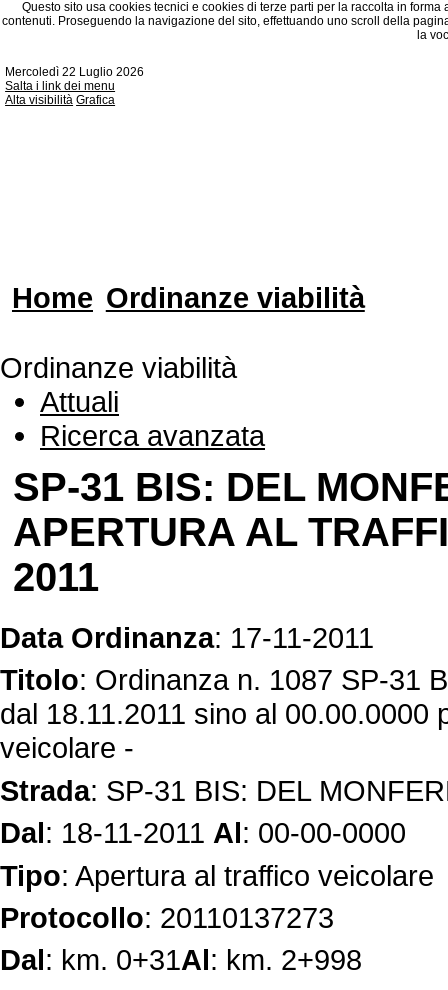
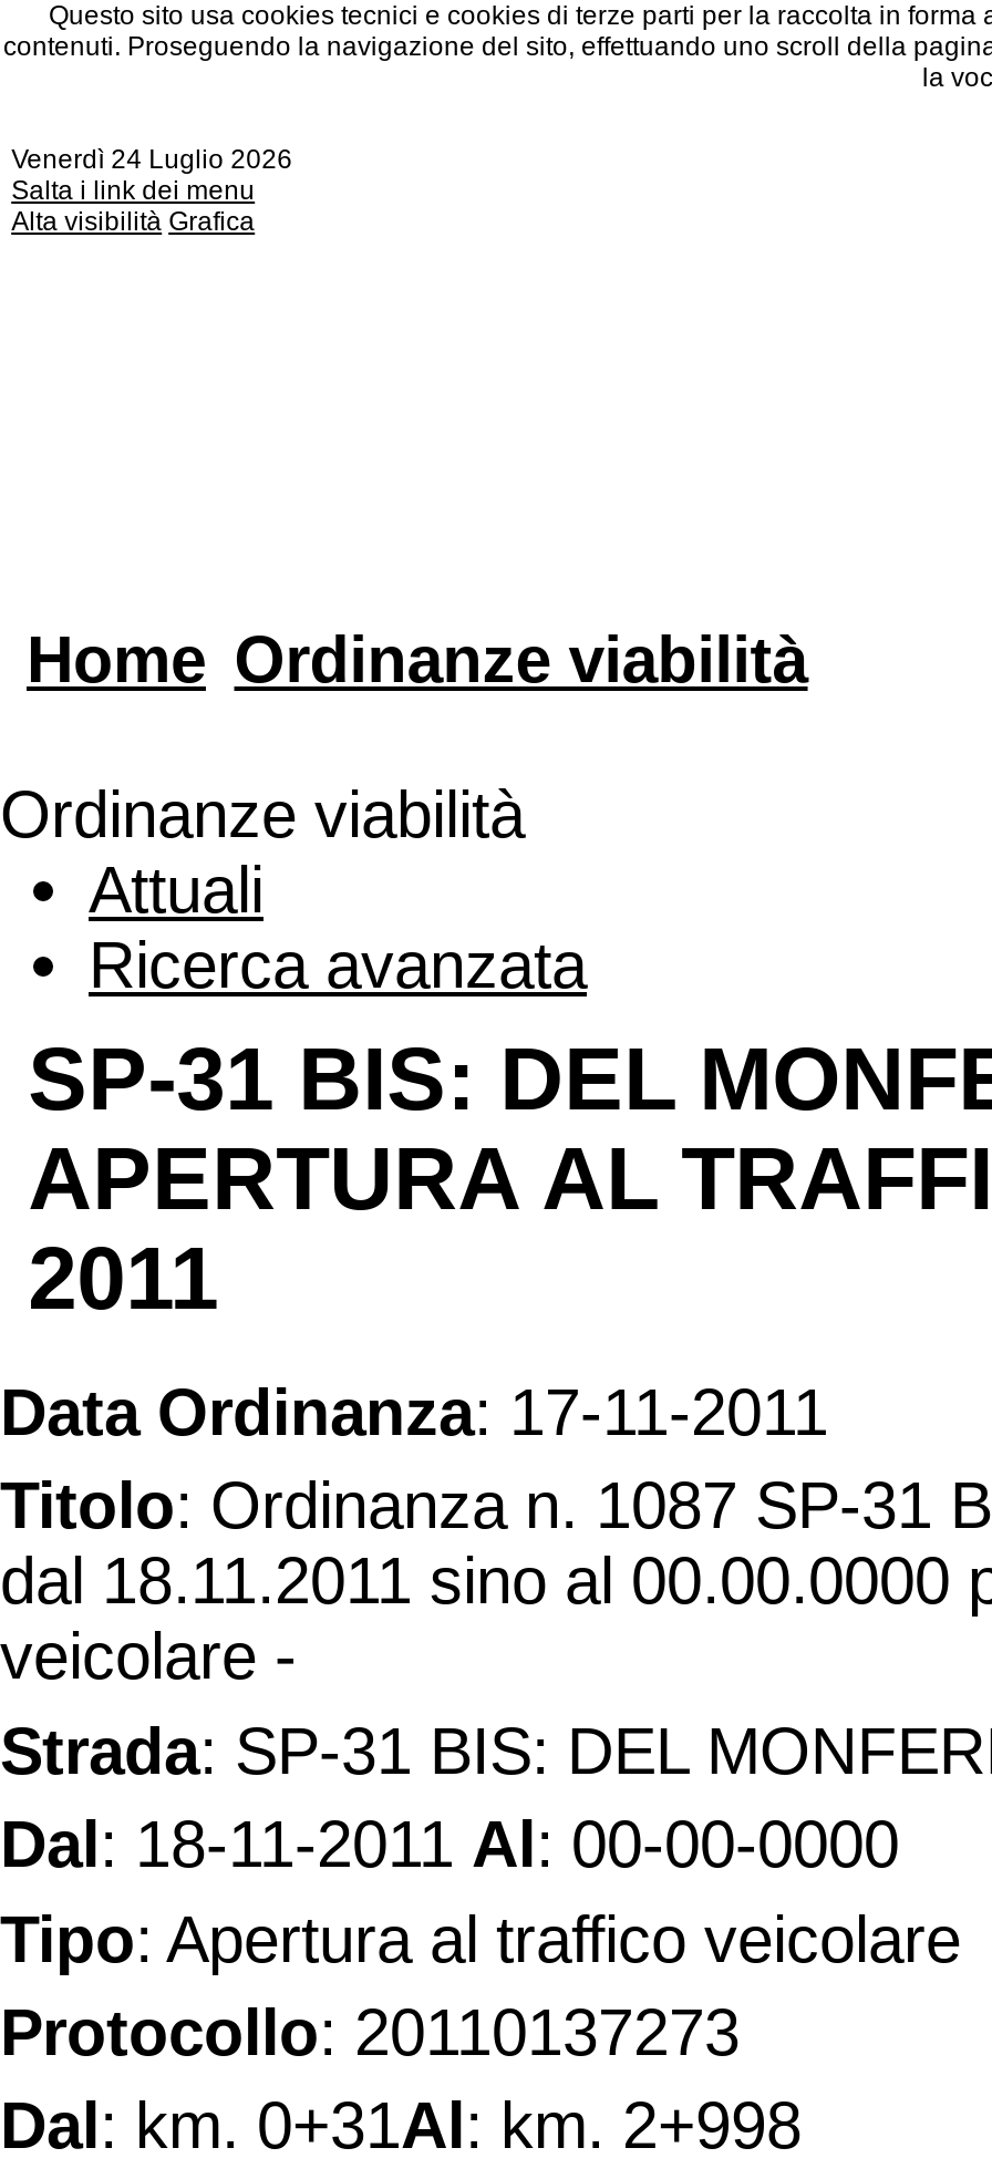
[5,65,144,79] Mercoledì 22 Luglio 2026 -> [11,144,293,175] Venerdì 24 Luglio 2026

